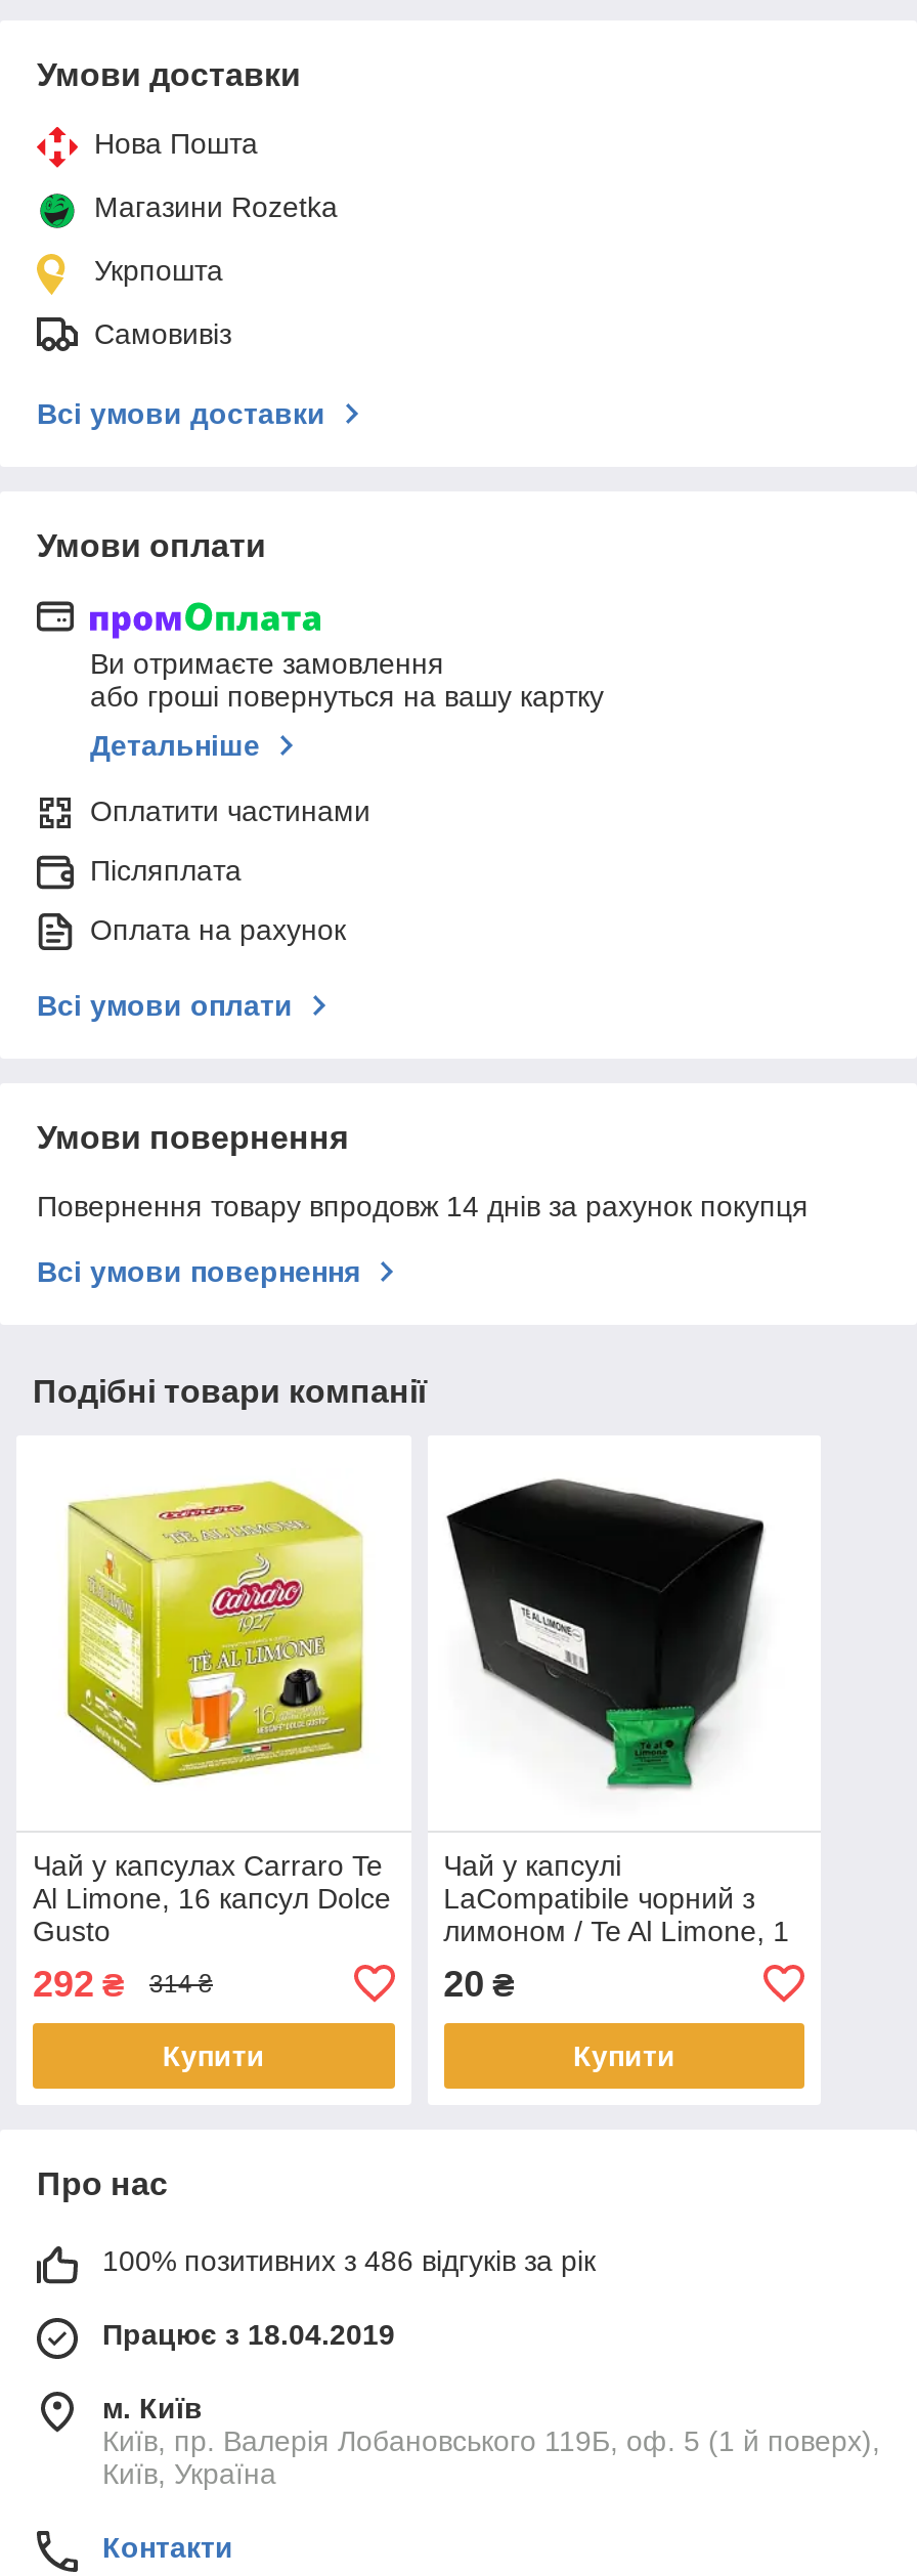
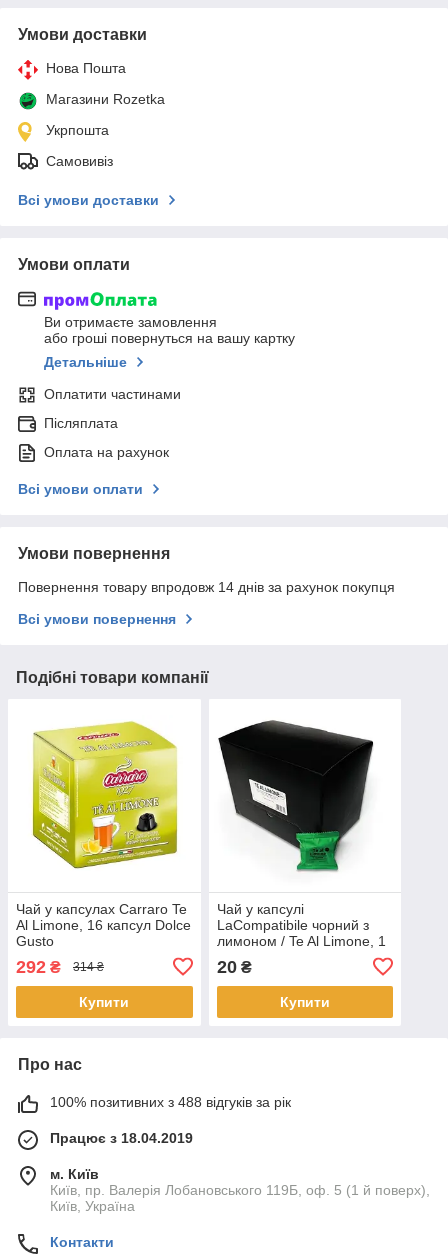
[102,2244,596,2277] 100% позитивних з 486 відгуків за рік -> [50,1094,291,1110] 100% позитивних з 488 відгуків за рік

